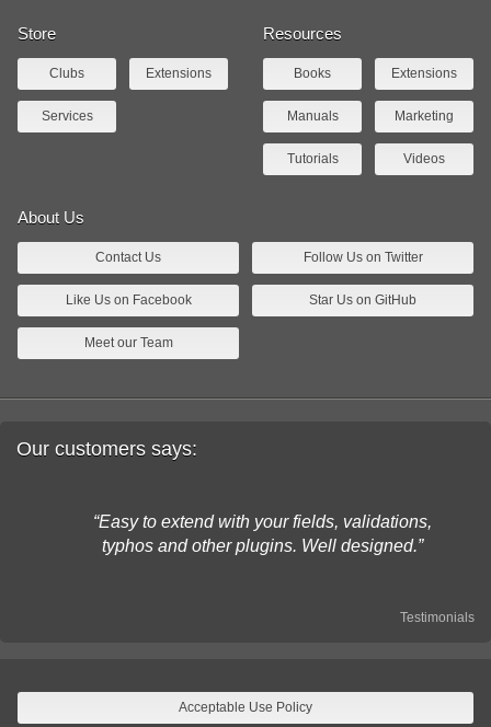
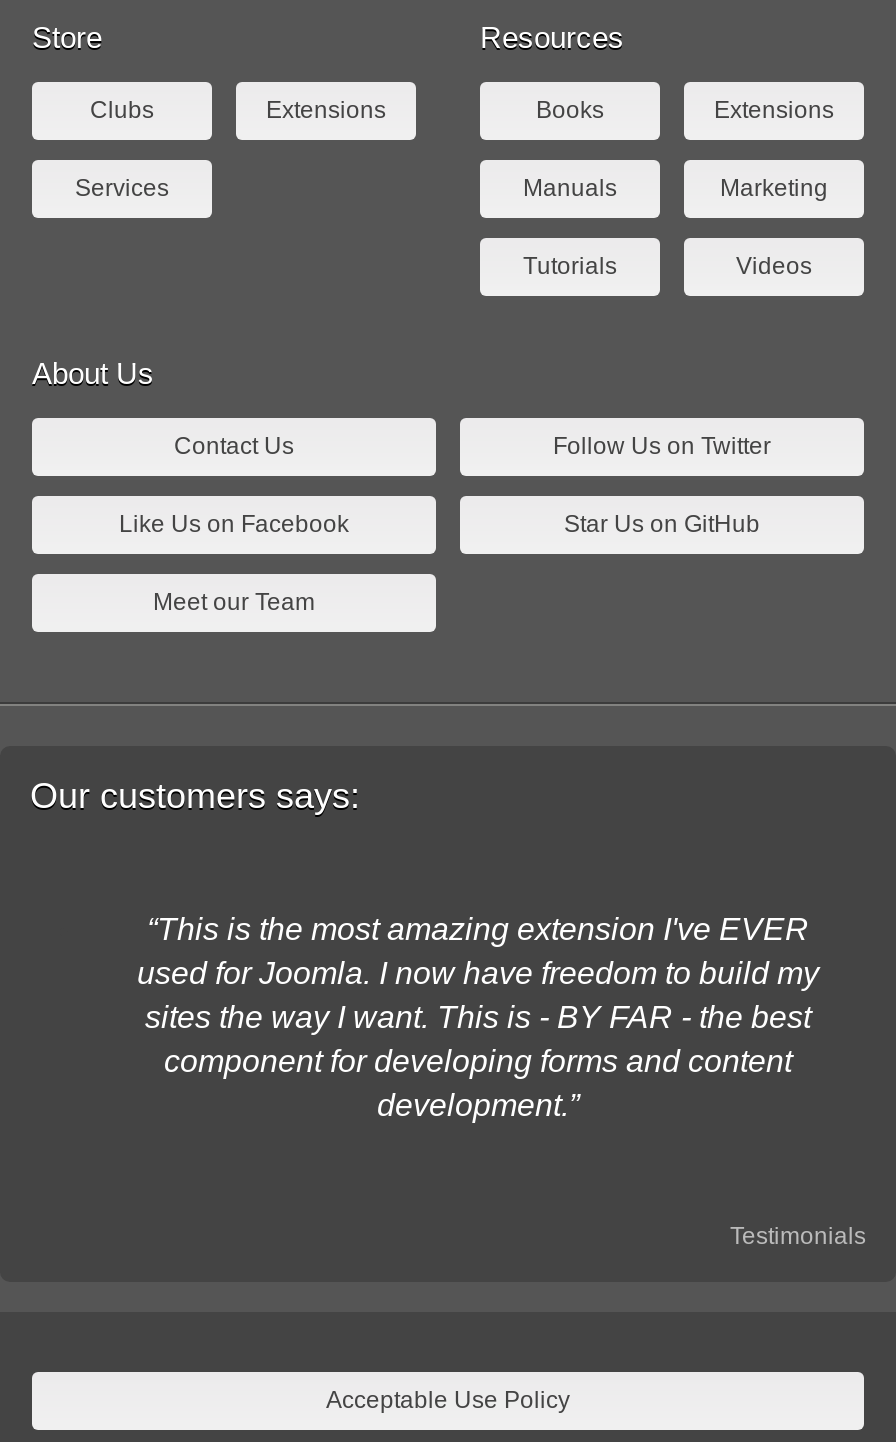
[98,512,431,555] Easy to extend with your fields, validations, | typhos and other plugins. Well designed. -> [137,911,819,1121] This is the most amazing extension I've EVER | used for Joomla. I now have freedom to build my | sites the way I want. This is - BY FAR - the best | component for developing forms and content | development.

